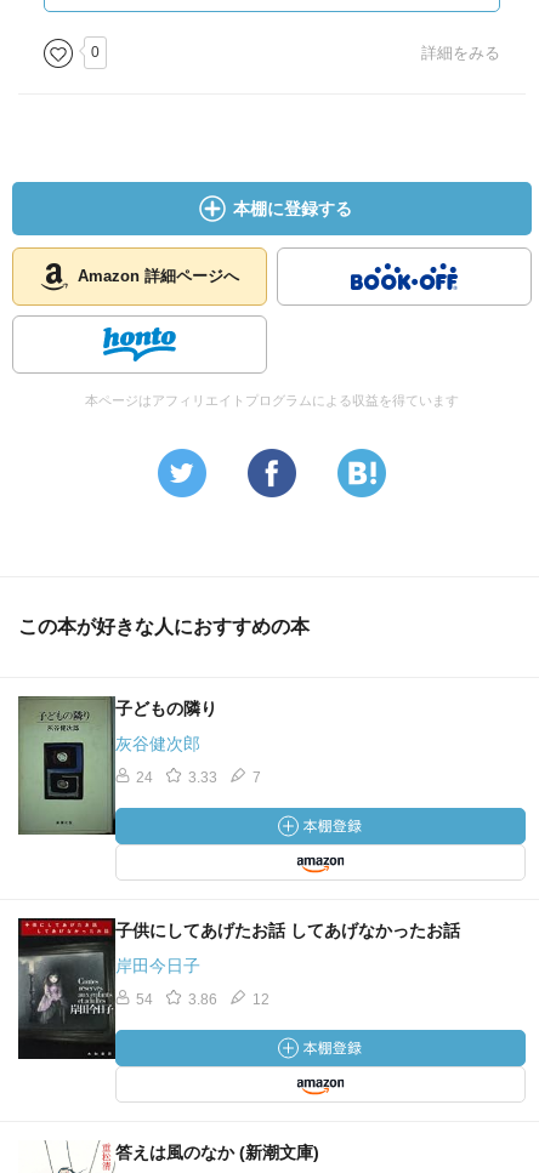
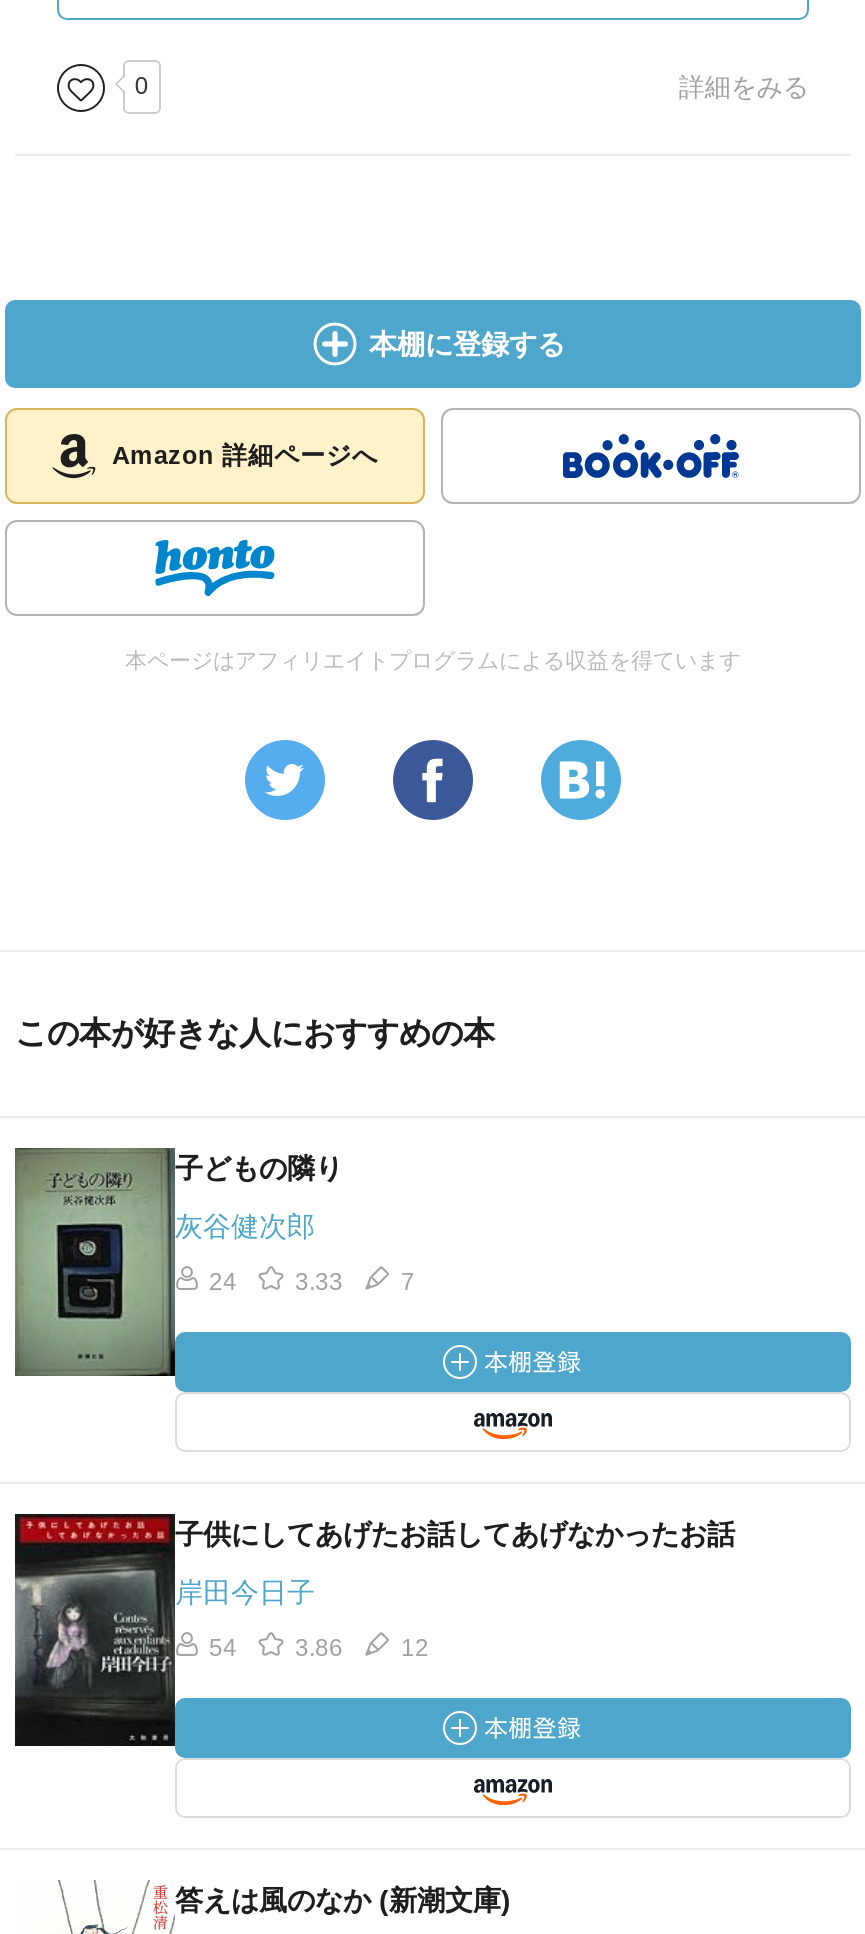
[115,921,460,940] 子供にしてあげたお話 してあげなかったお話 -> [175,1518,735,1550] 子供にしてあげたお話してあげなかったお話

